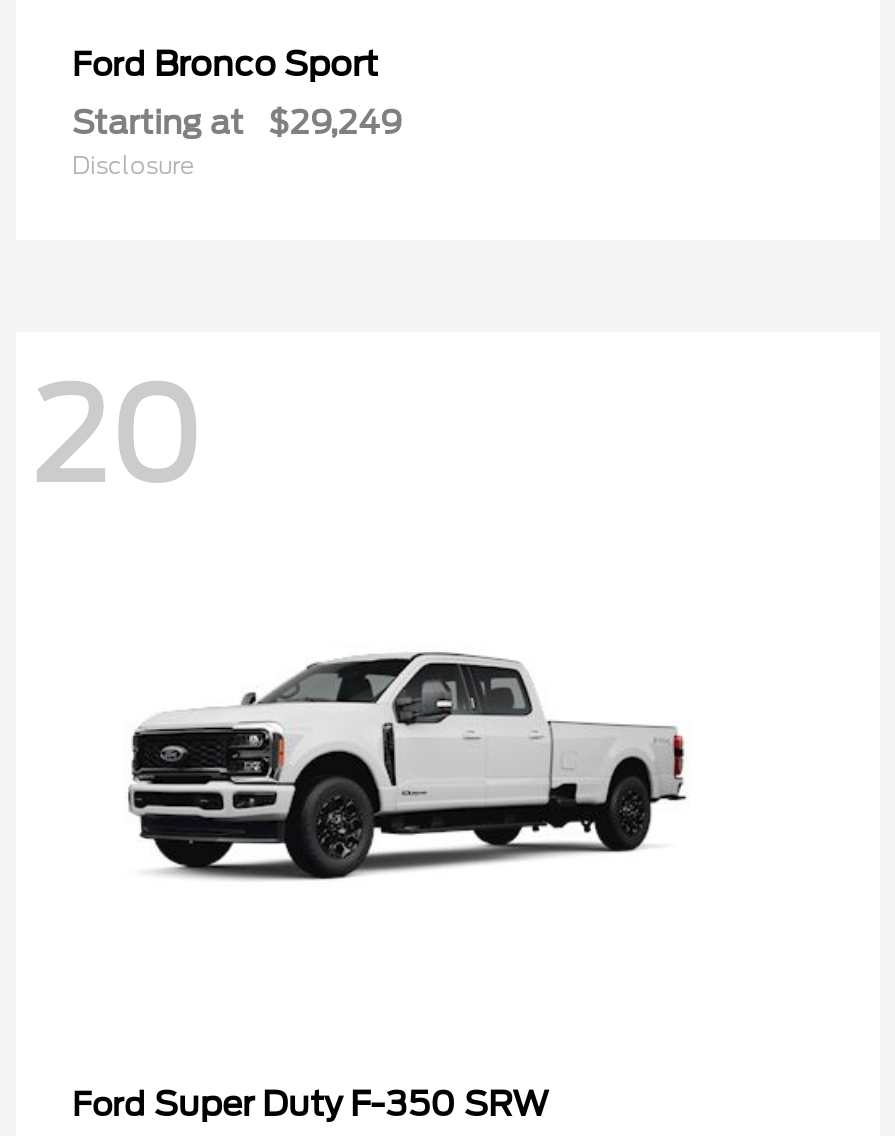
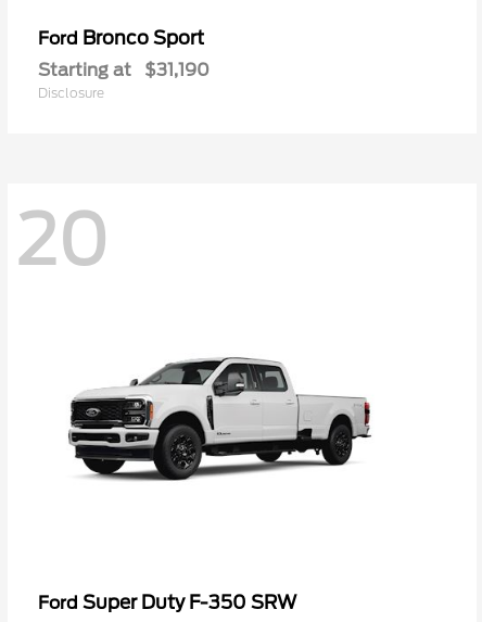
[72,103,402,141] Starting at $29,249 -> [38,59,210,80] Starting at $31,190

